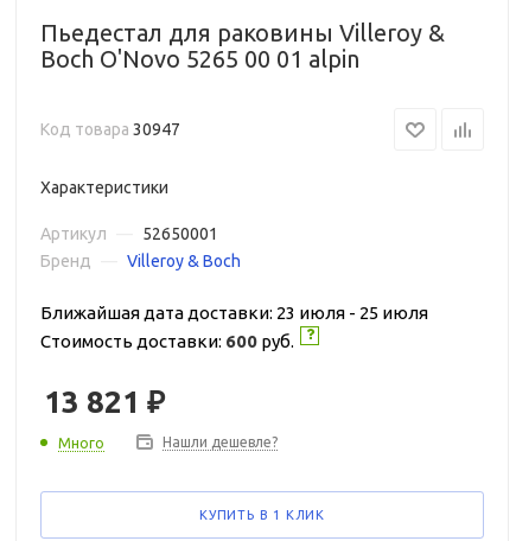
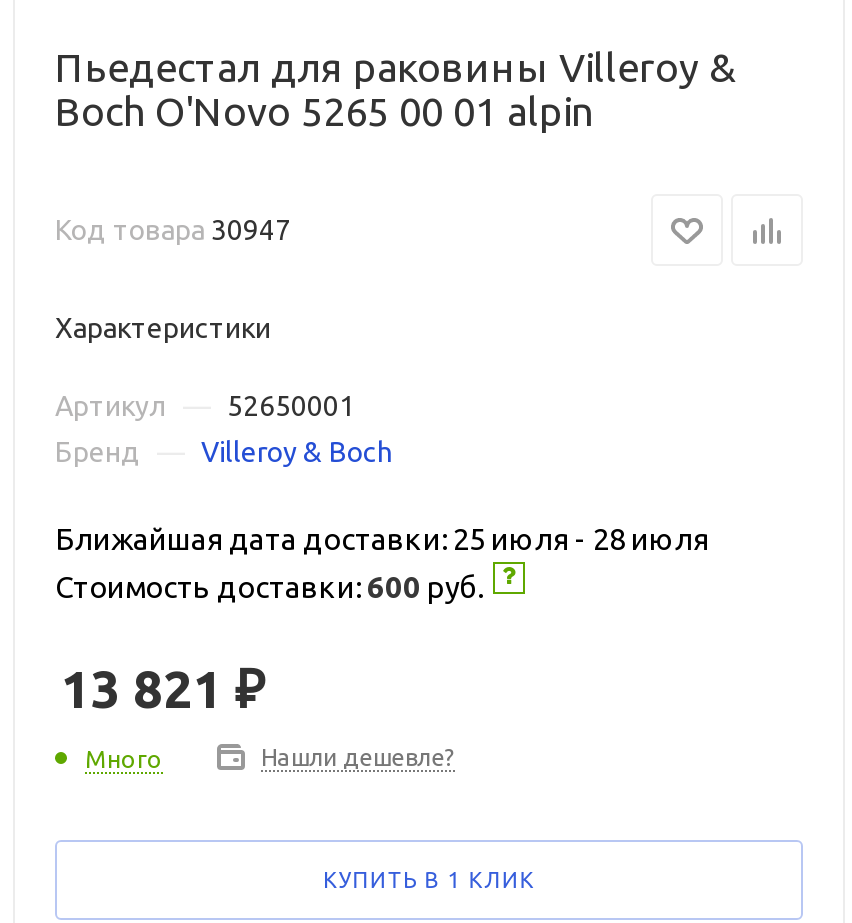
[40,303,428,323] Ближайшая дата доставки: 23 июля - 25 июля -> [55,522,709,556] Ближайшая дата доставки: 25 июля - 28 июля

